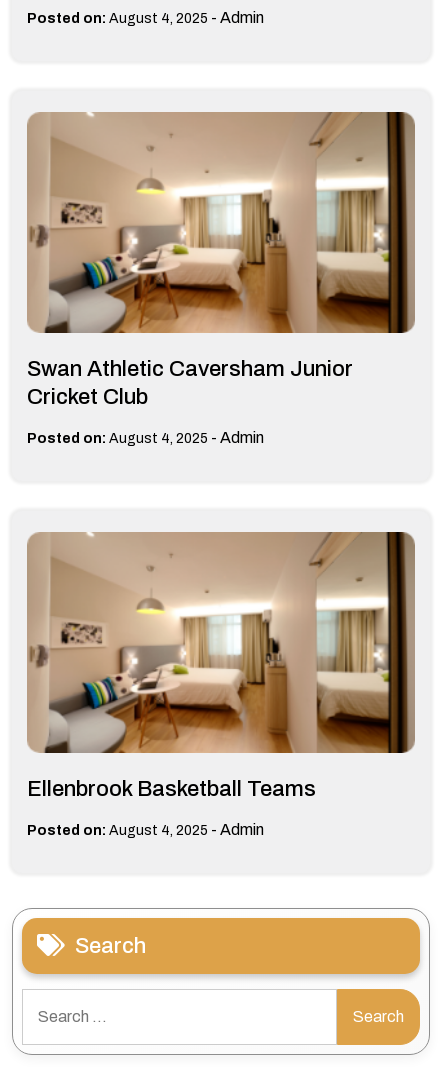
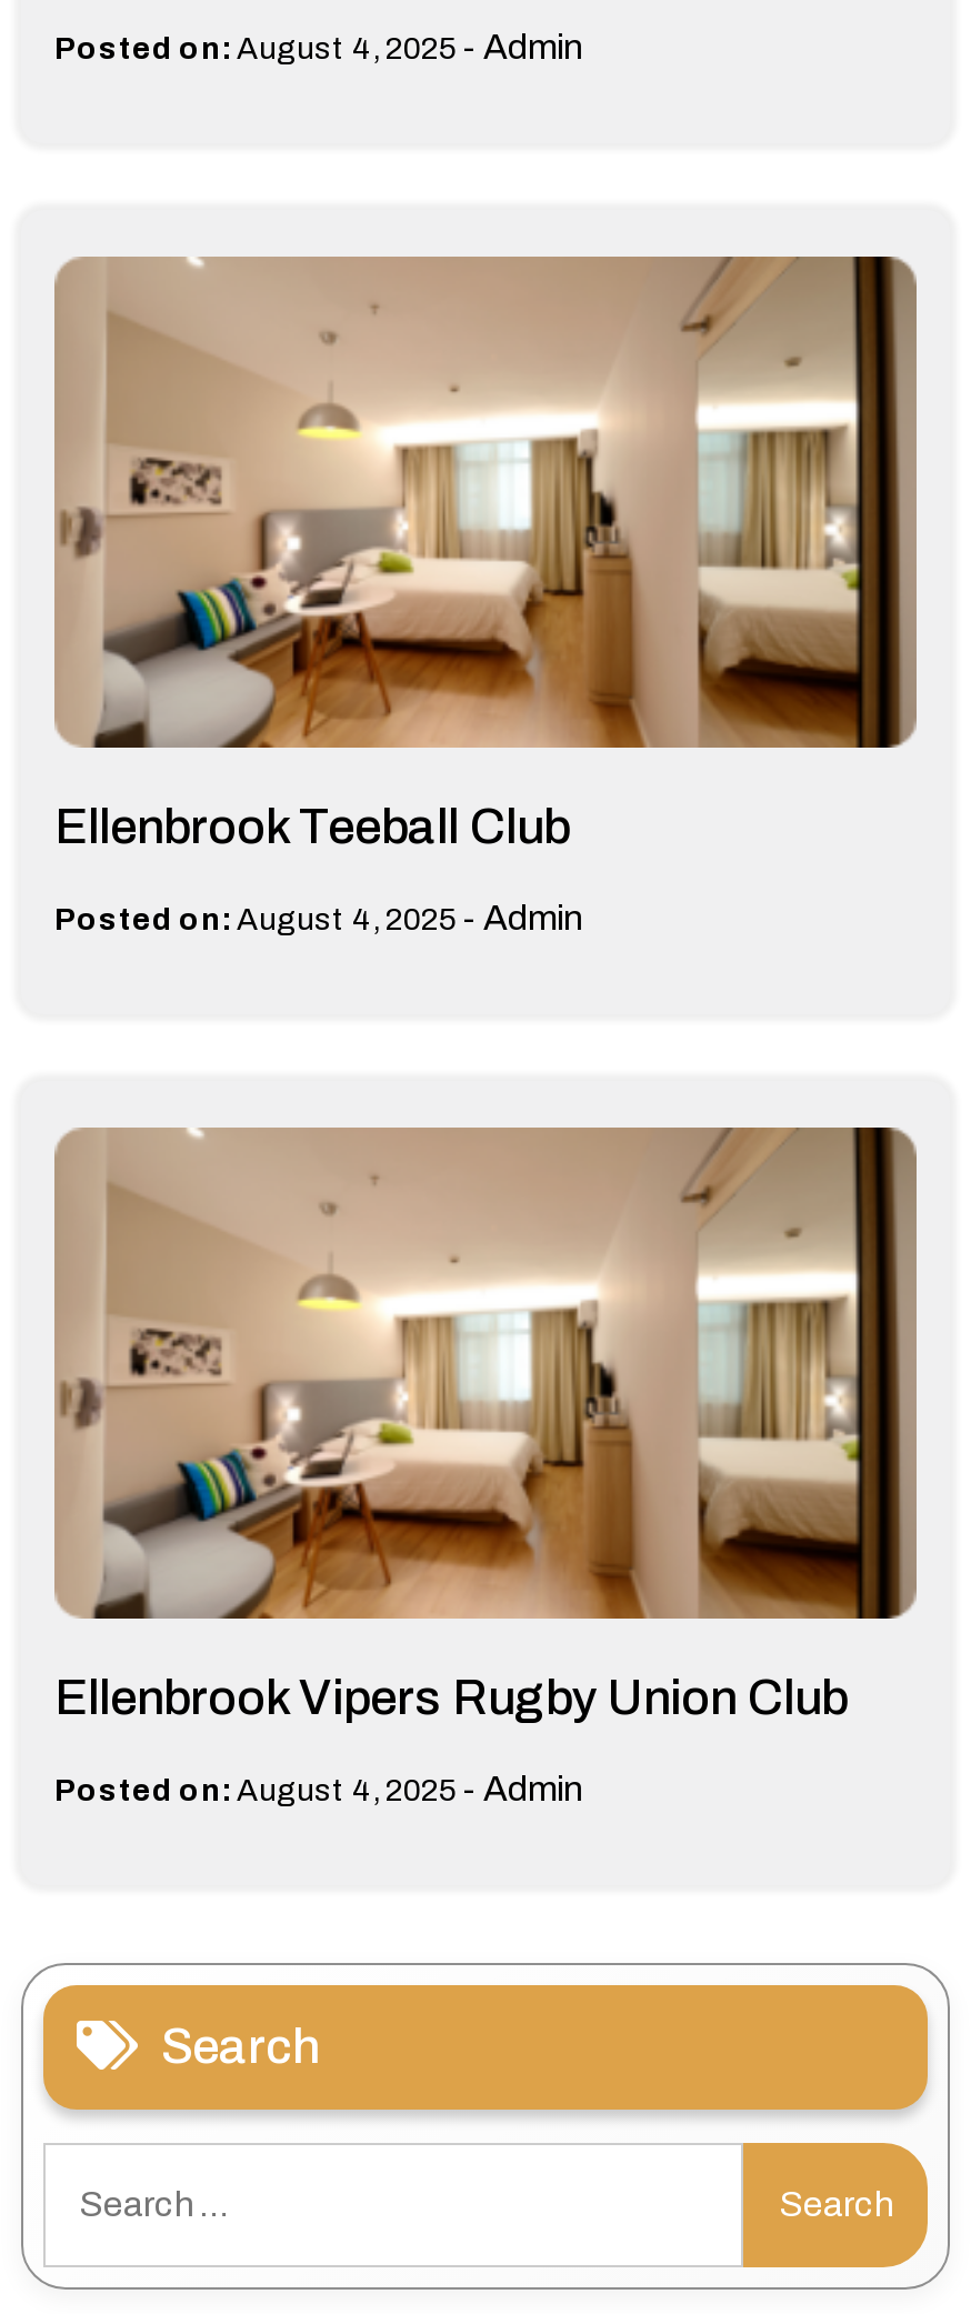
[27,357,353,409] Swan Athletic Caversham Junior | Cricket Club -> [54,801,570,855] Ellenbrook Teeball Club
[27,777,316,801] Ellenbrook Basketball Teams -> [54,1673,848,1726] Ellenbrook Vipers Rugby Union Club

